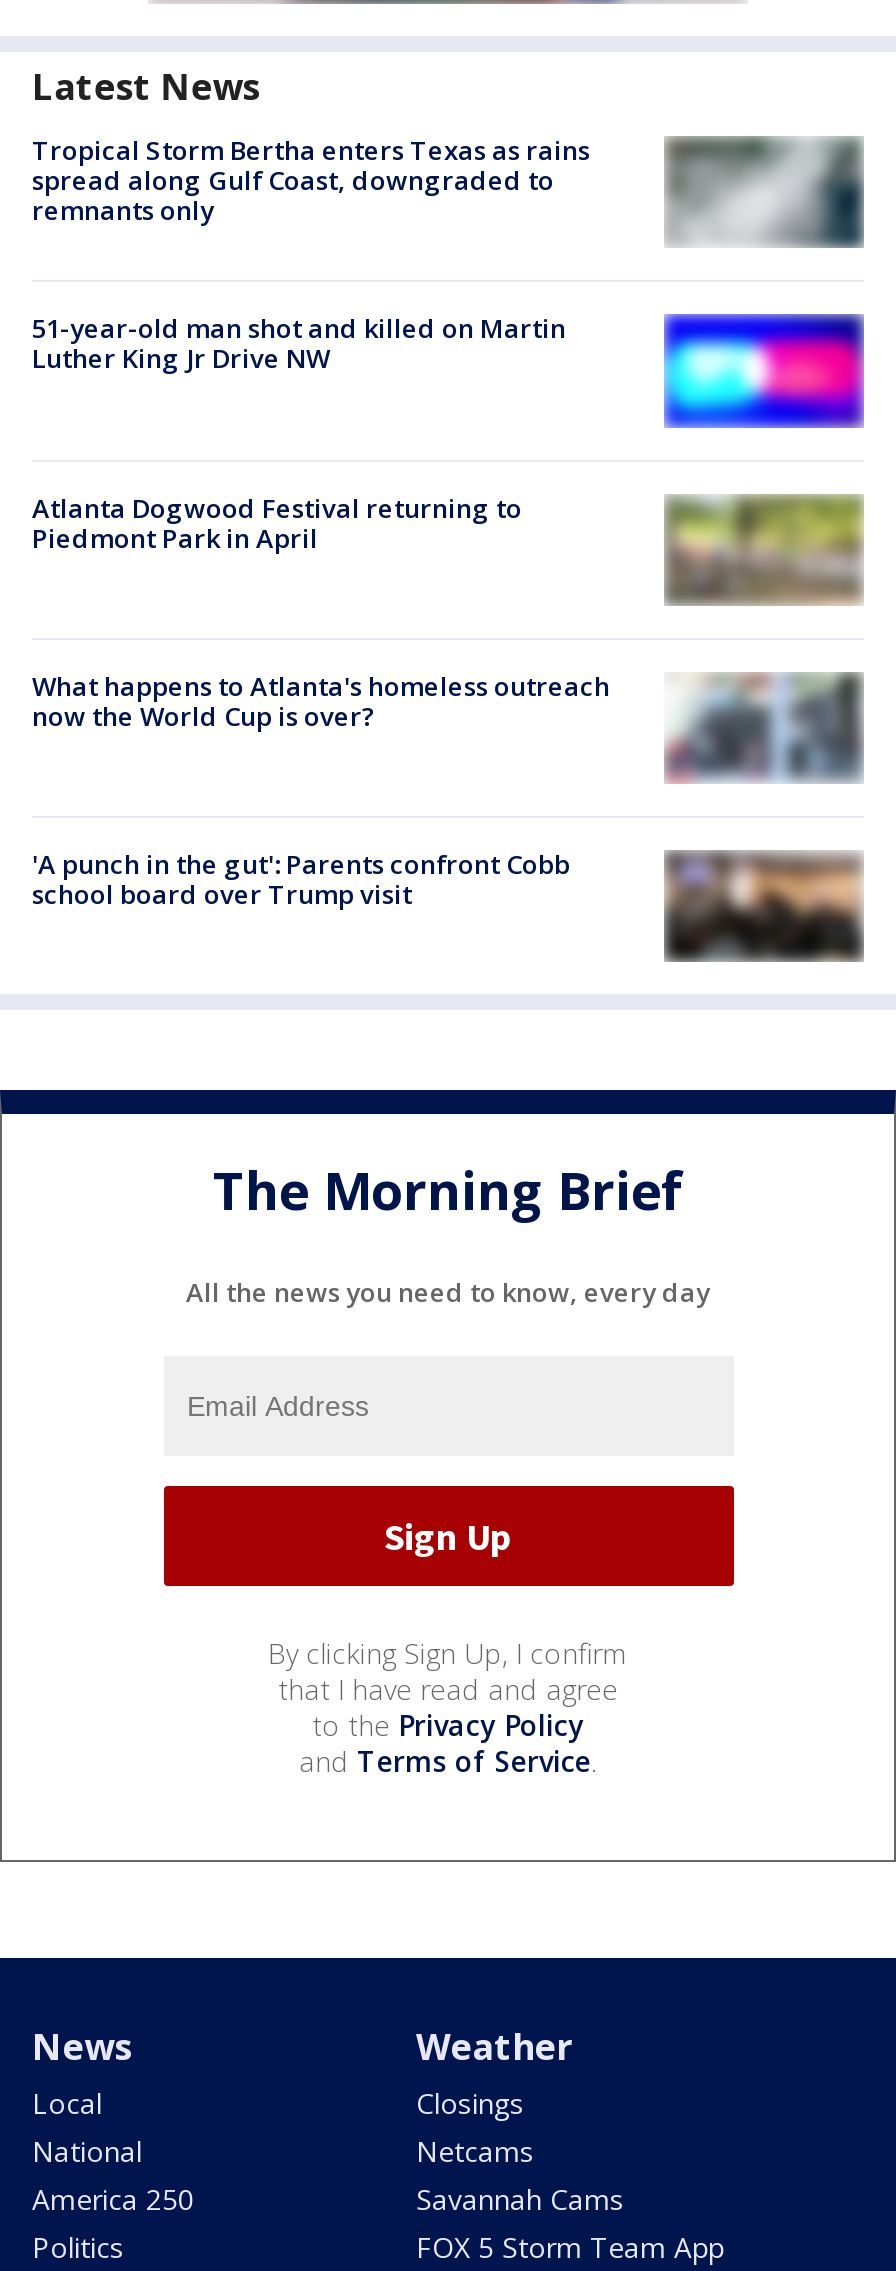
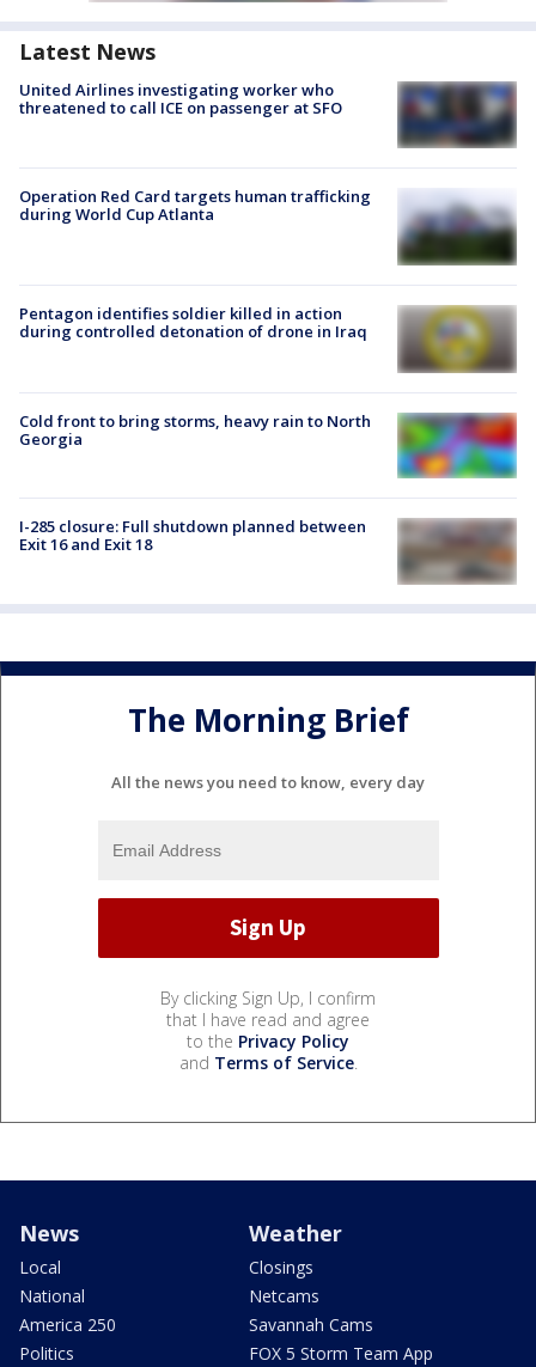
[32,132,590,228] Tropical Storm Bertha enters Texas as rains | spread along Gulf Coast, downgraded to | remnants only -> [19,79,342,119] United Airlines investigating worker who | threatened to call ICE on passenger at SFO
[668,138,856,248] [image] -> [398,81,511,148] [image]
[32,311,566,377] 51-year-old man shot and killed on Martin | Luther King Jr Drive NW -> [19,186,371,225] Operation Red Card targets human trafficking | during World Cup Atlanta
[662,314,866,430] [image] -> [396,197,518,267] [image]
[32,489,522,555] Atlanta Dogwood Festival returning to | Piedmont Park in April -> [19,303,367,343] Pentagon identifies soldier killed in action | during controlled detonation of drone in Iraq
[666,494,862,608] [image] -> [400,305,516,373] [image]
[32,668,864,784] [image] | What happens to Atlanta's homeless outreach | now the World Cup is over? -> [19,410,517,478] [image] | Cold front to bring storms, heavy rain to North | Georgia
[32,846,570,912] 'A punch in the gut': Parents confront Cobb | school board over Trump visit -> [19,515,366,554] I-285 closure: Full shutdown planned between | Exit 16 and Exit 18
[668,852,862,960] [image] -> [400,519,514,584] [image]

